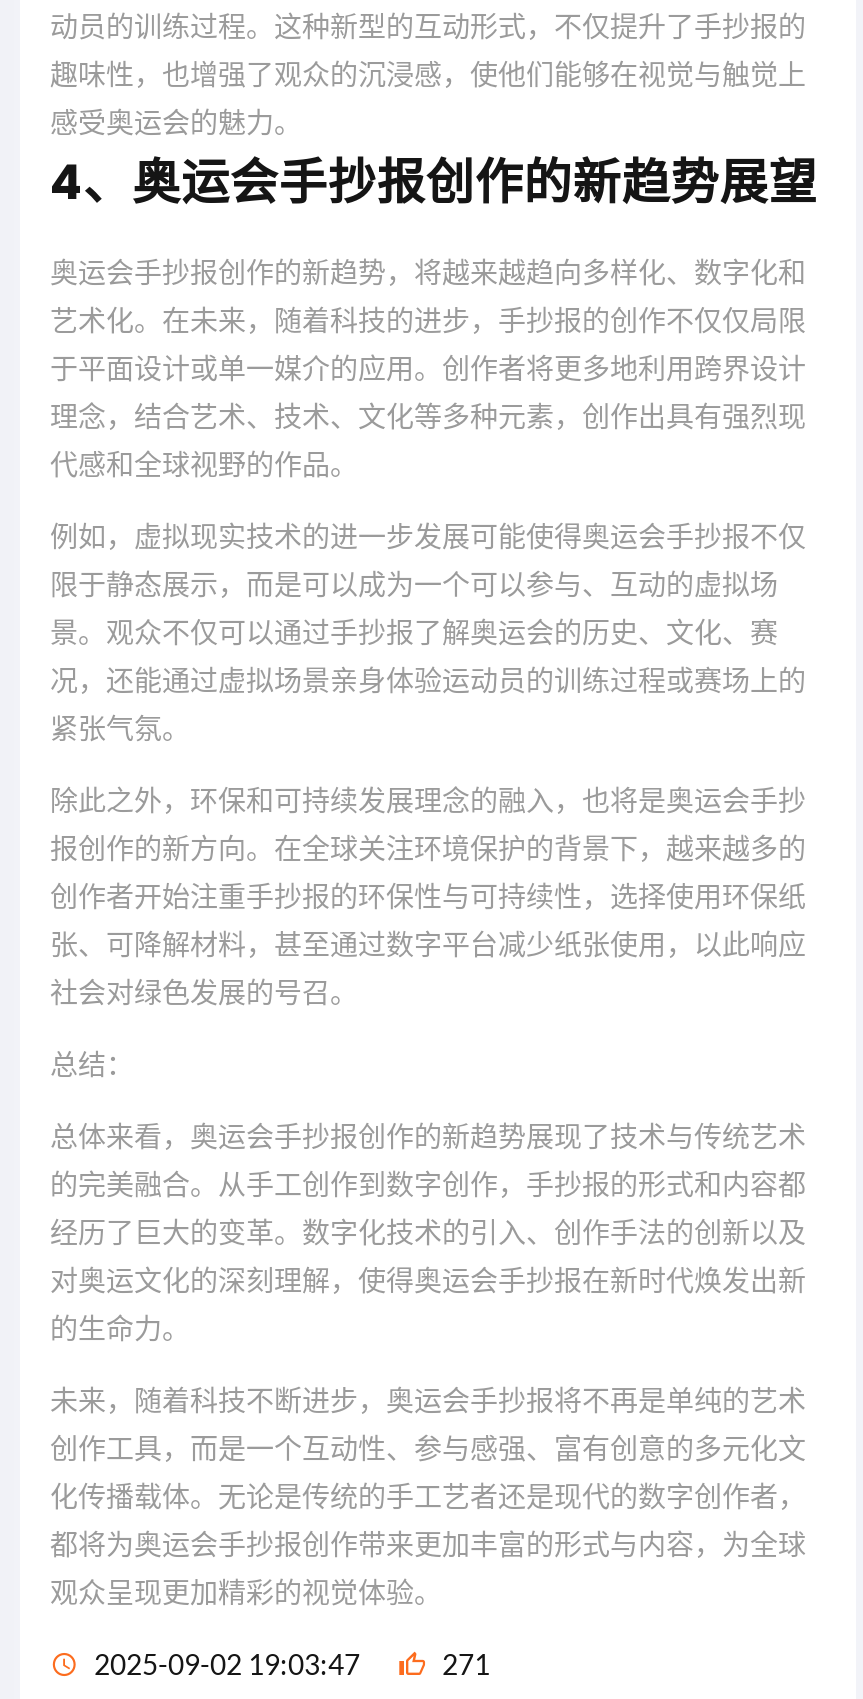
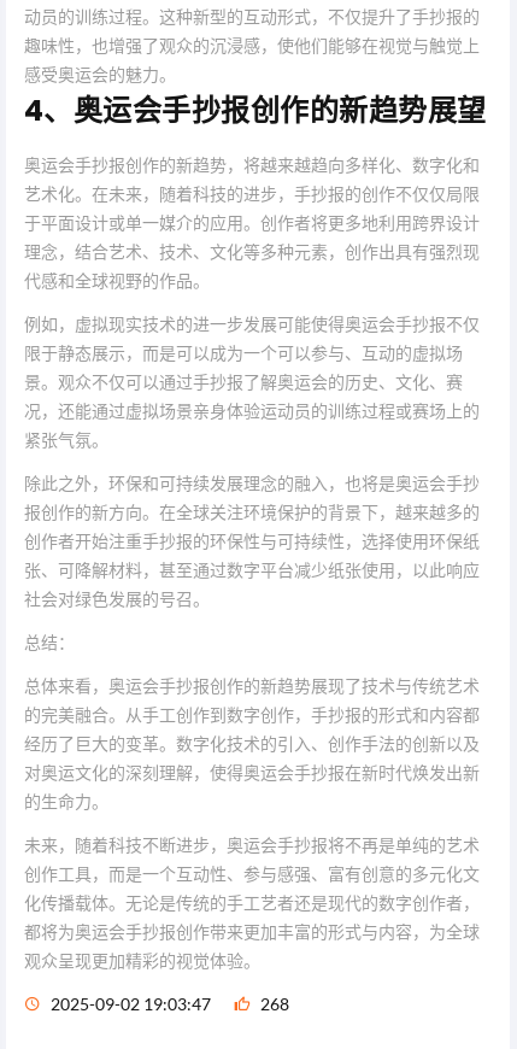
[442,1647,490,1681] 271 -> [260,993,289,1014] 268

